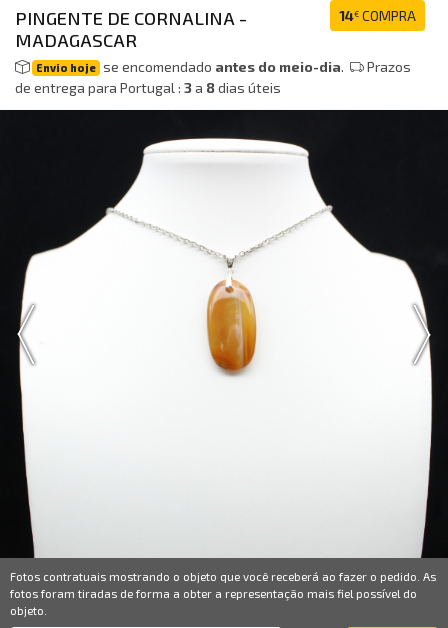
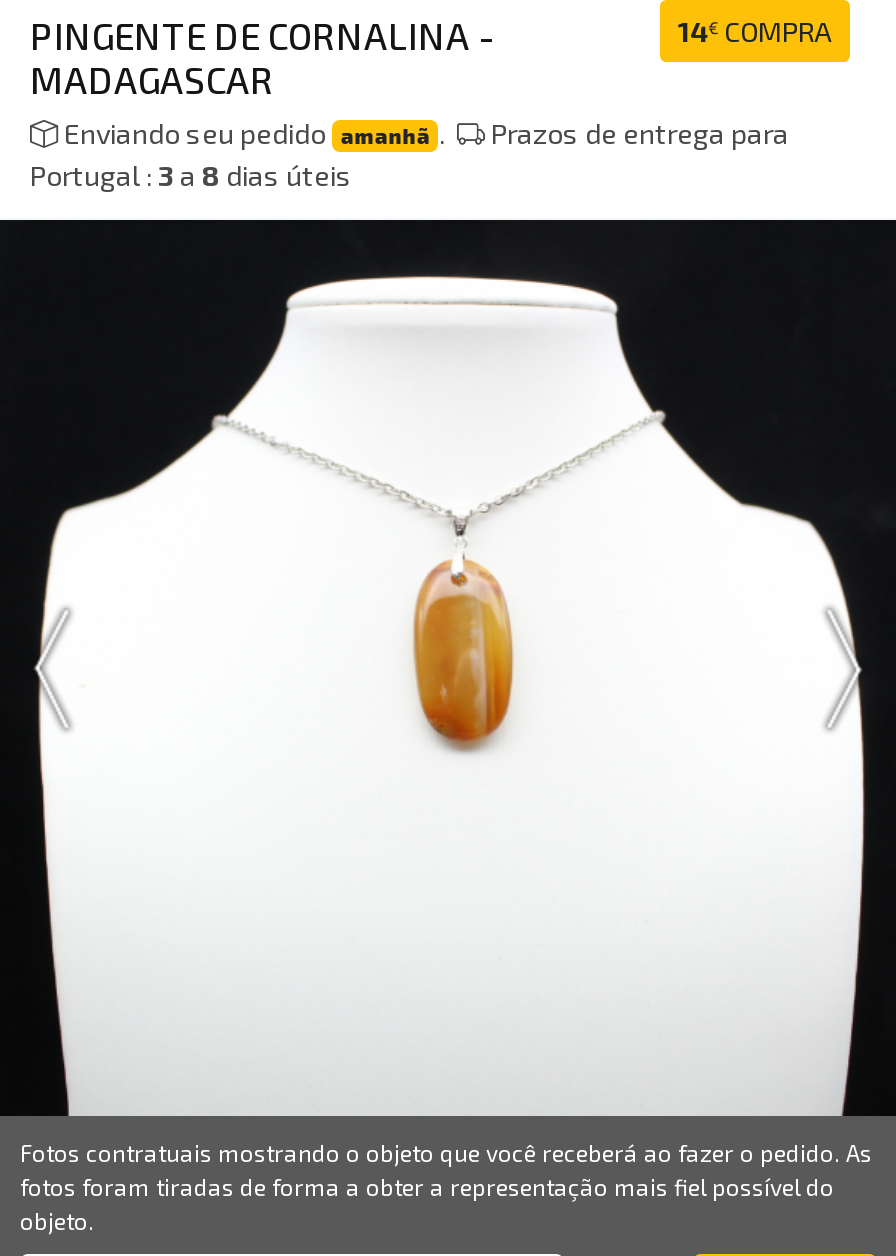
[15,58,411,96] Envio hoje se encomendado antes do meio-dia. | Prazos | de entrega para Portugal : 3 a 8 dias úteis -> [30,116,789,192] Enviando seu pedido amanhã . | Prazos de entrega para | Portugal : 3 a 8 dias úteis

